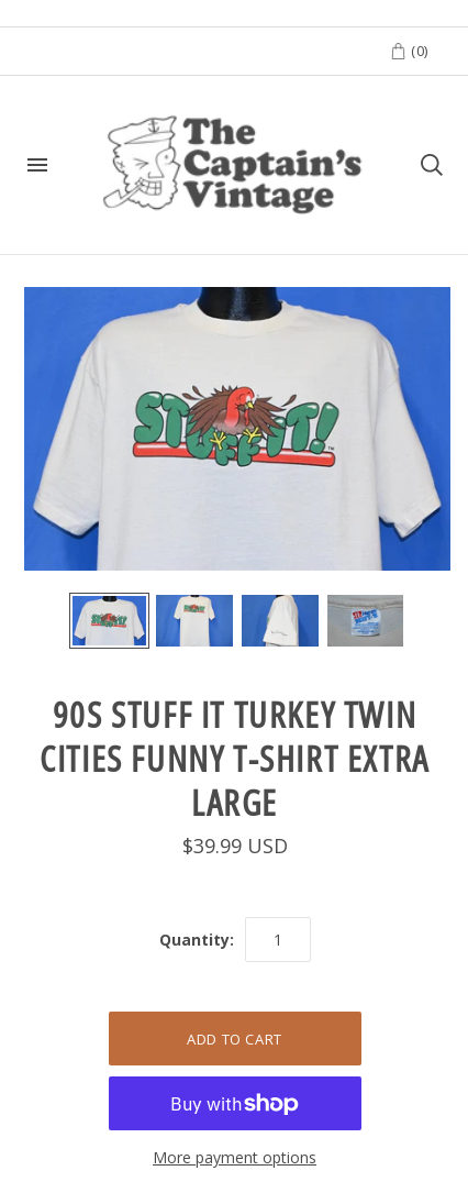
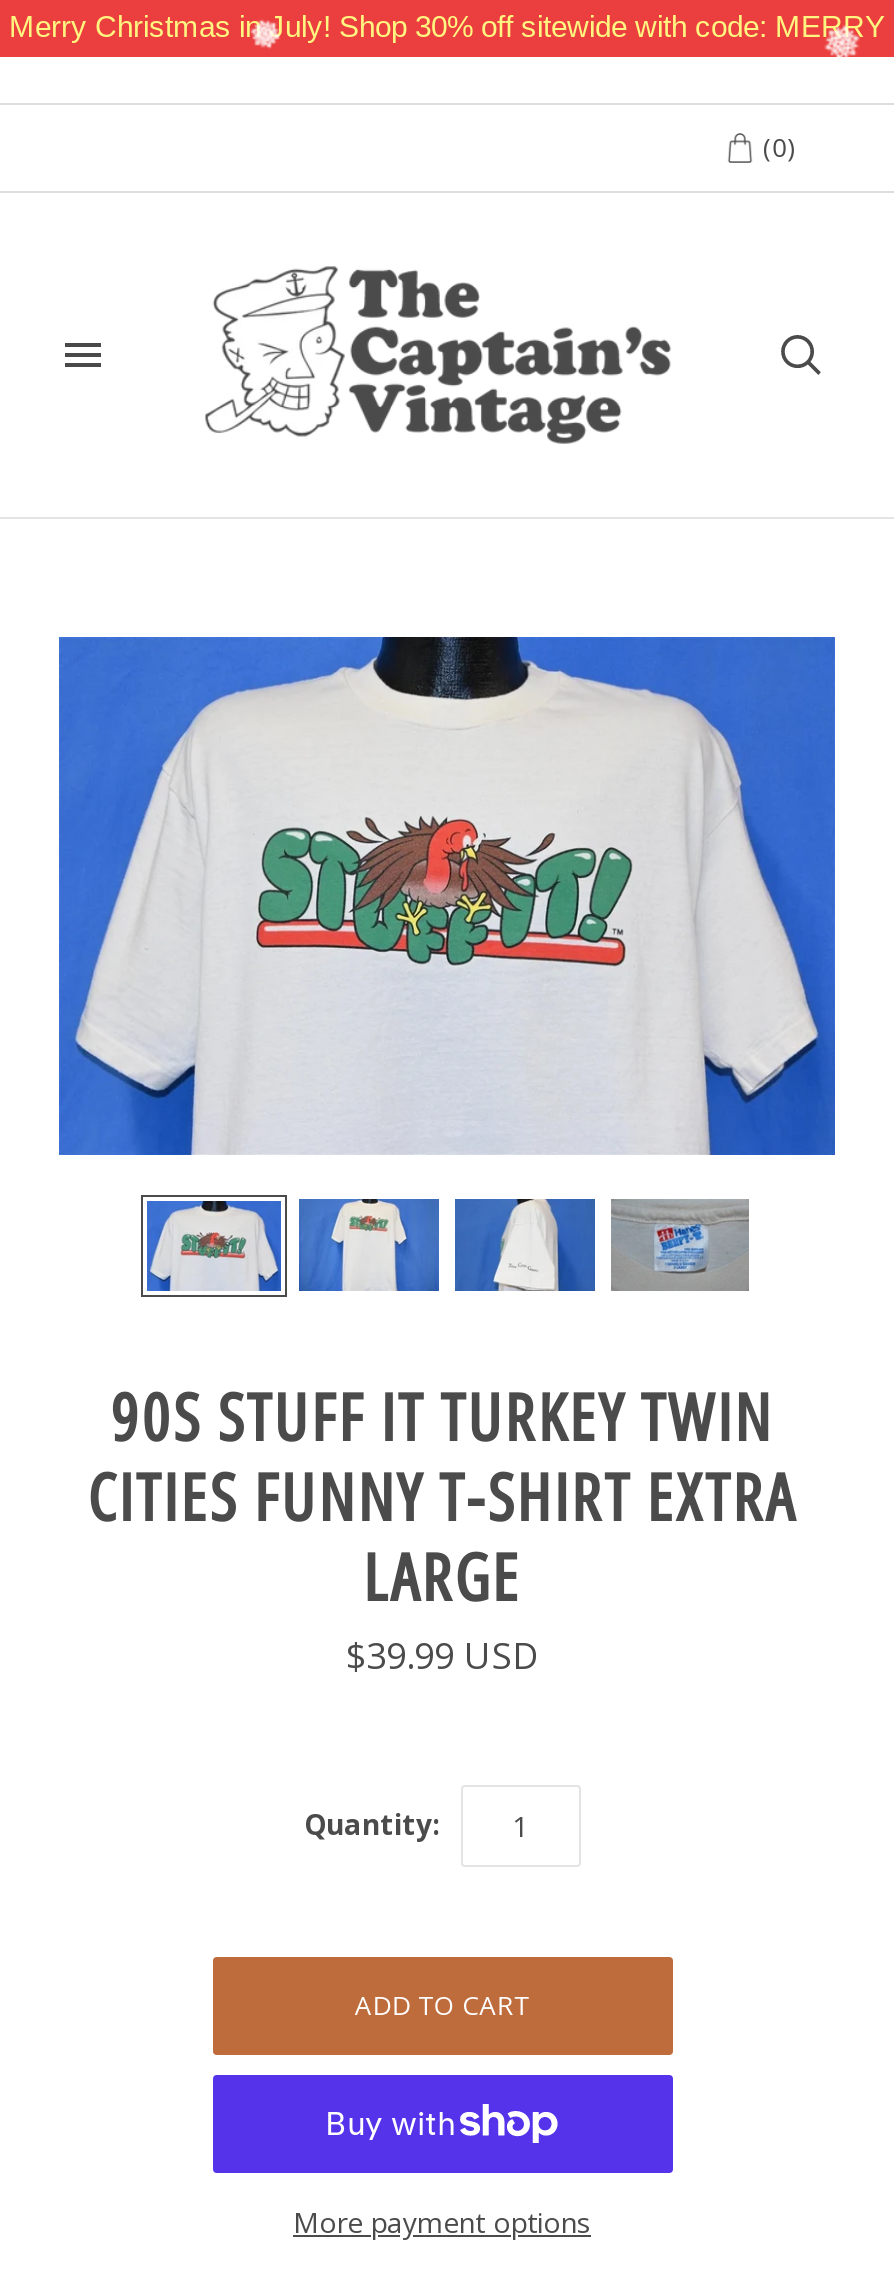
none -> [9,9,885,43] Merry Christmas in July! Shop 30% off sitewide with code: MERRY

